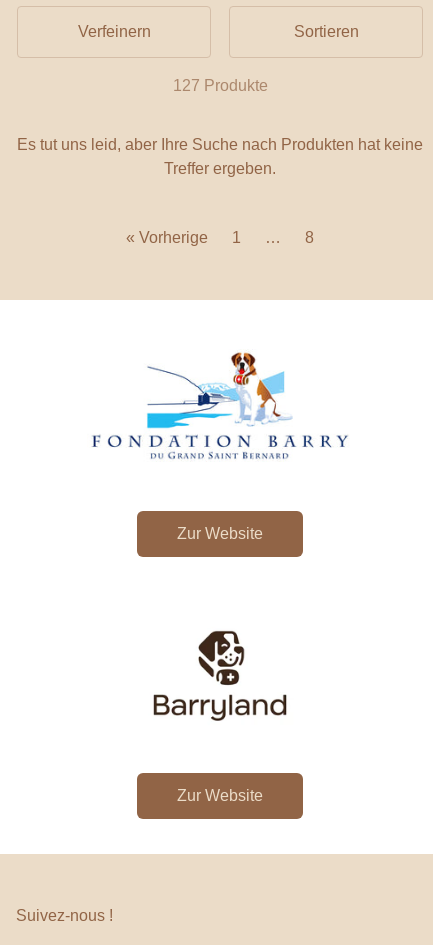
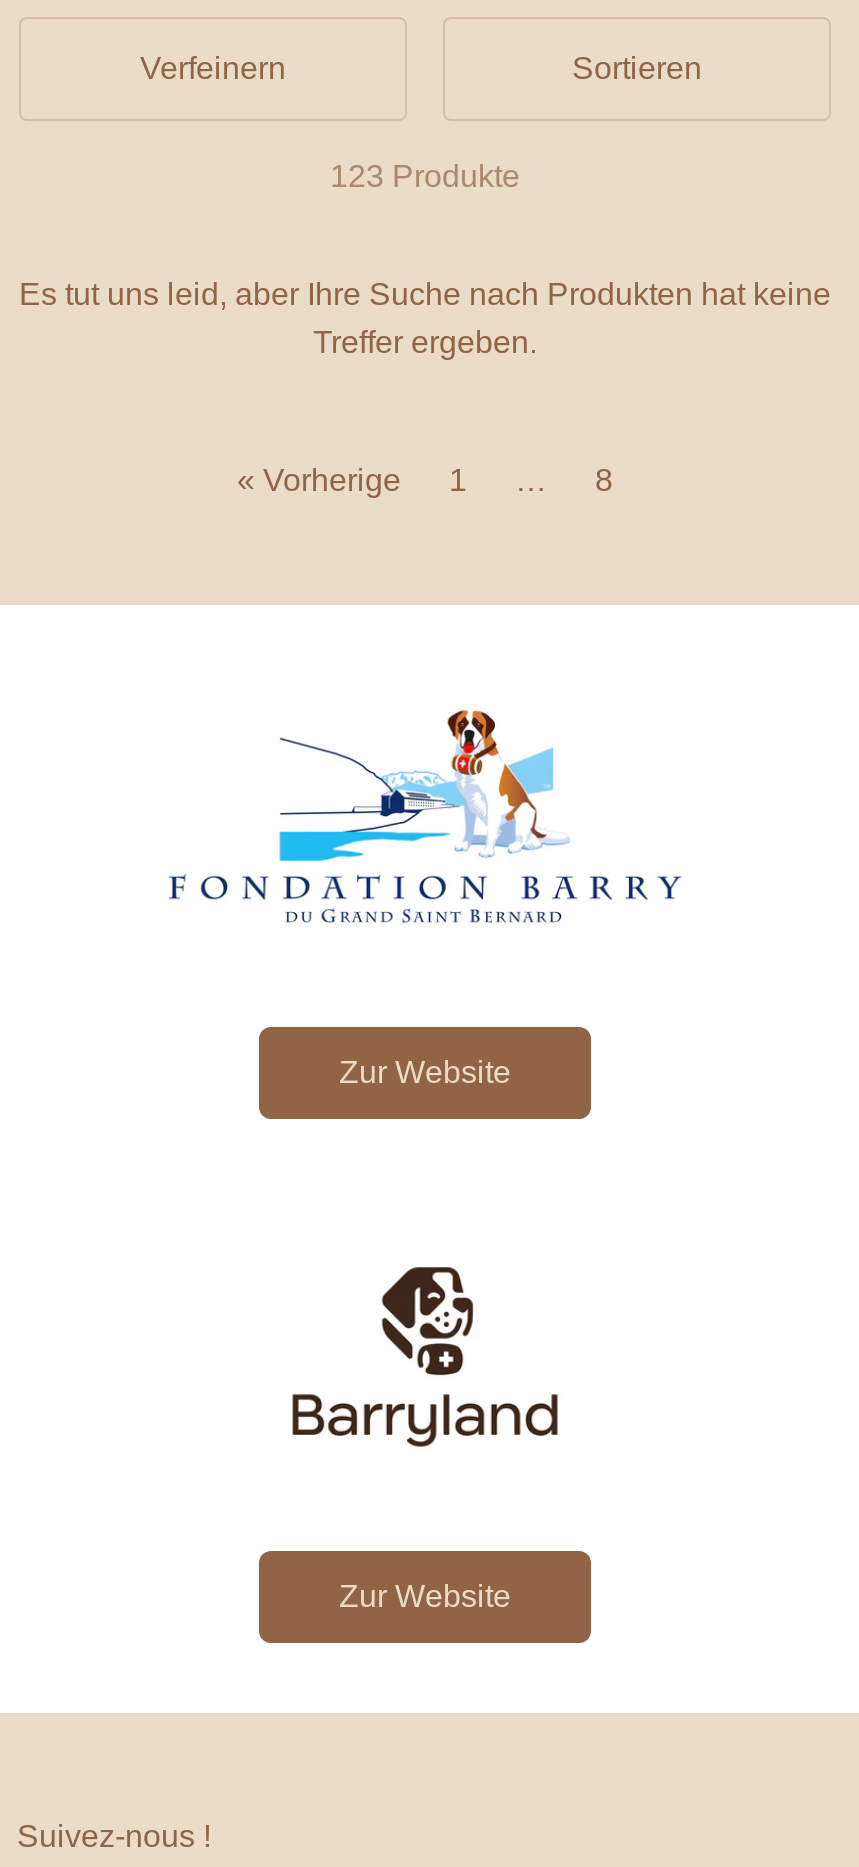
[172,77,267,94] 127 Produkte -> [330,159,520,193] 123 Produkte

